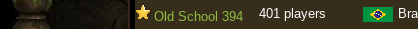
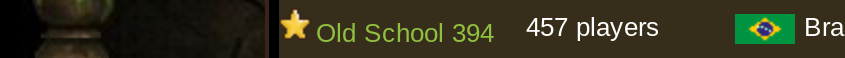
[153,6,325,24] Old School 394 401 players -> [316,12,660,48] Old School 394 457 players

